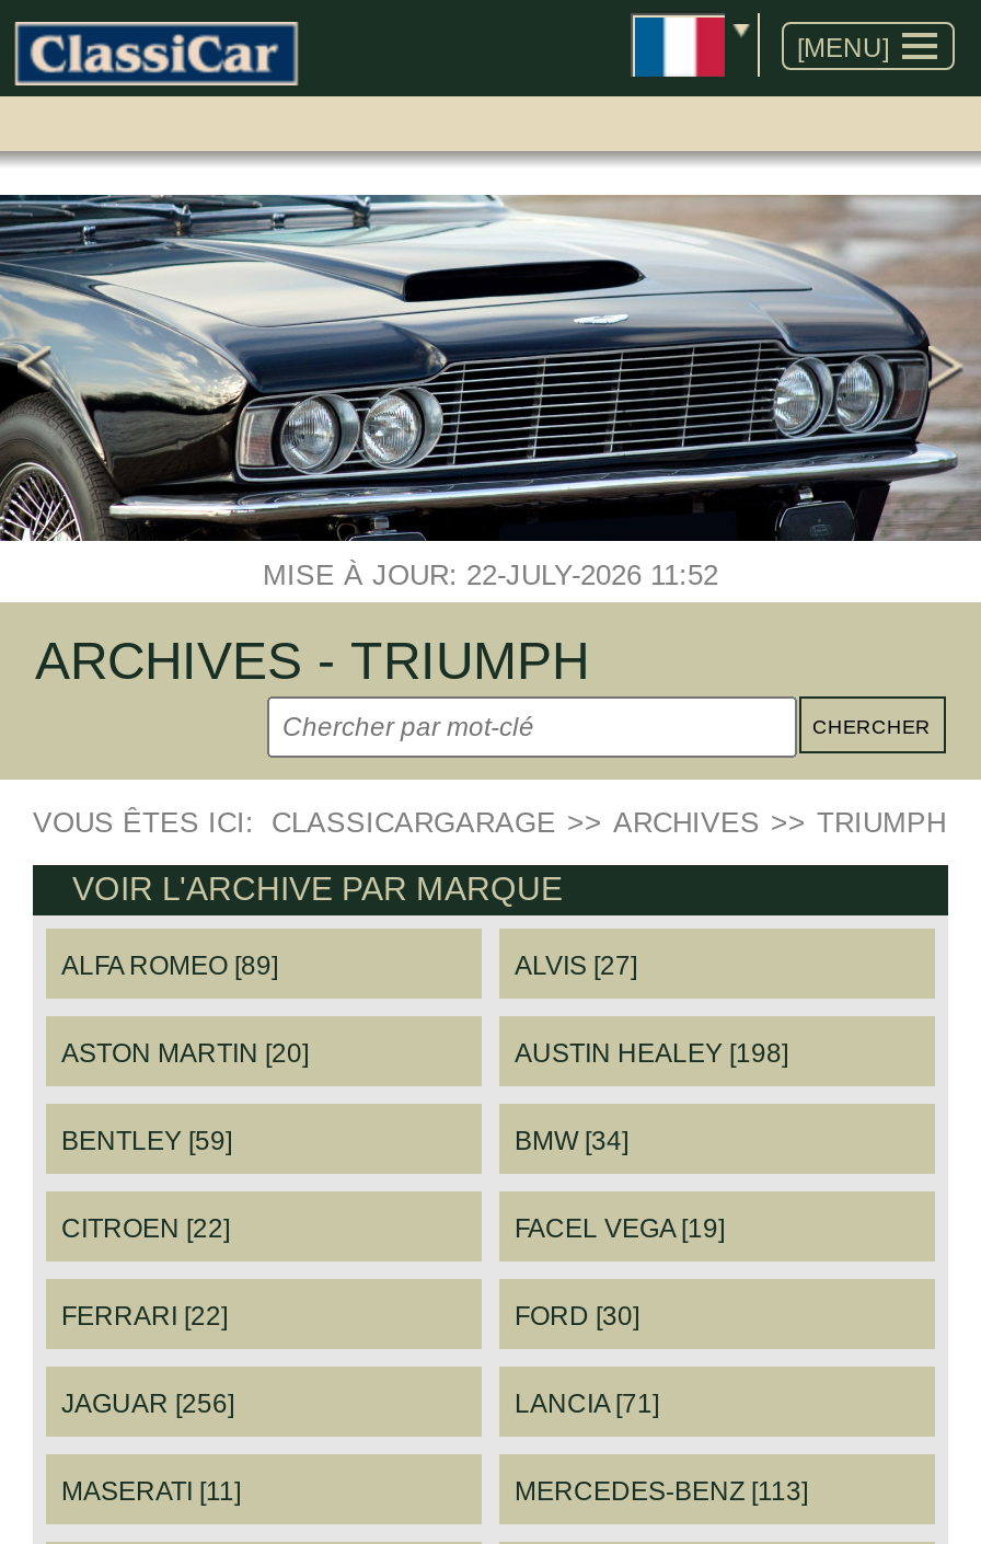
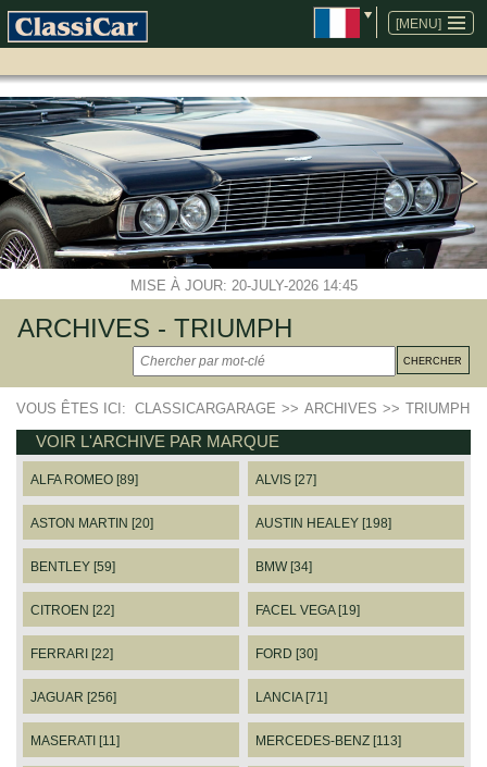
[263,558,718,590] MISE À JOUR: 22-JULY-2026 11:52 -> [130,277,357,293] MISE À JOUR: 20-JULY-2026 14:45

